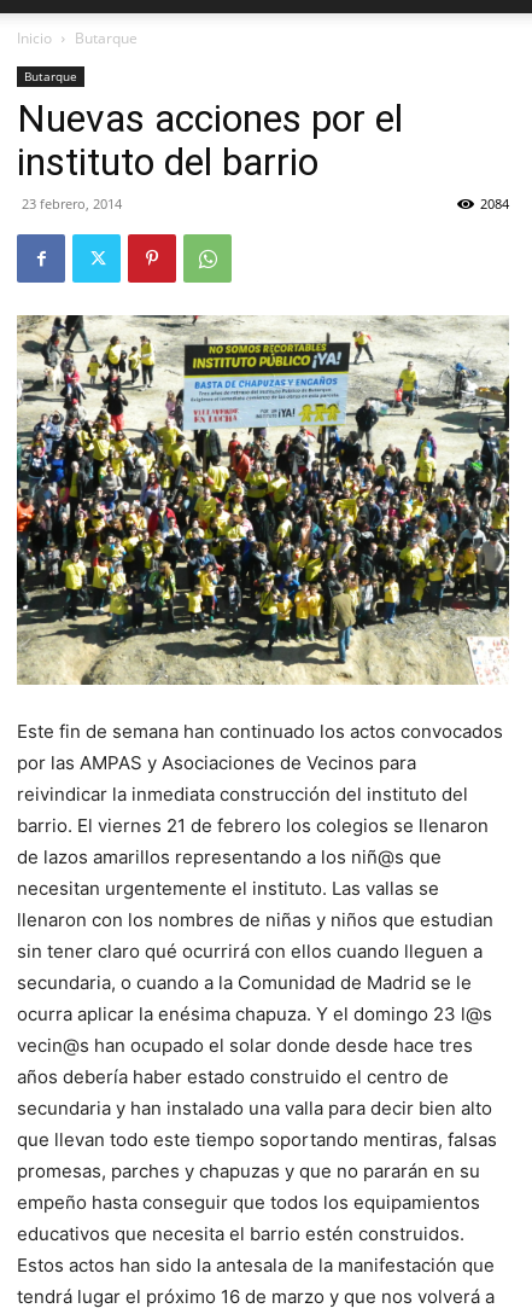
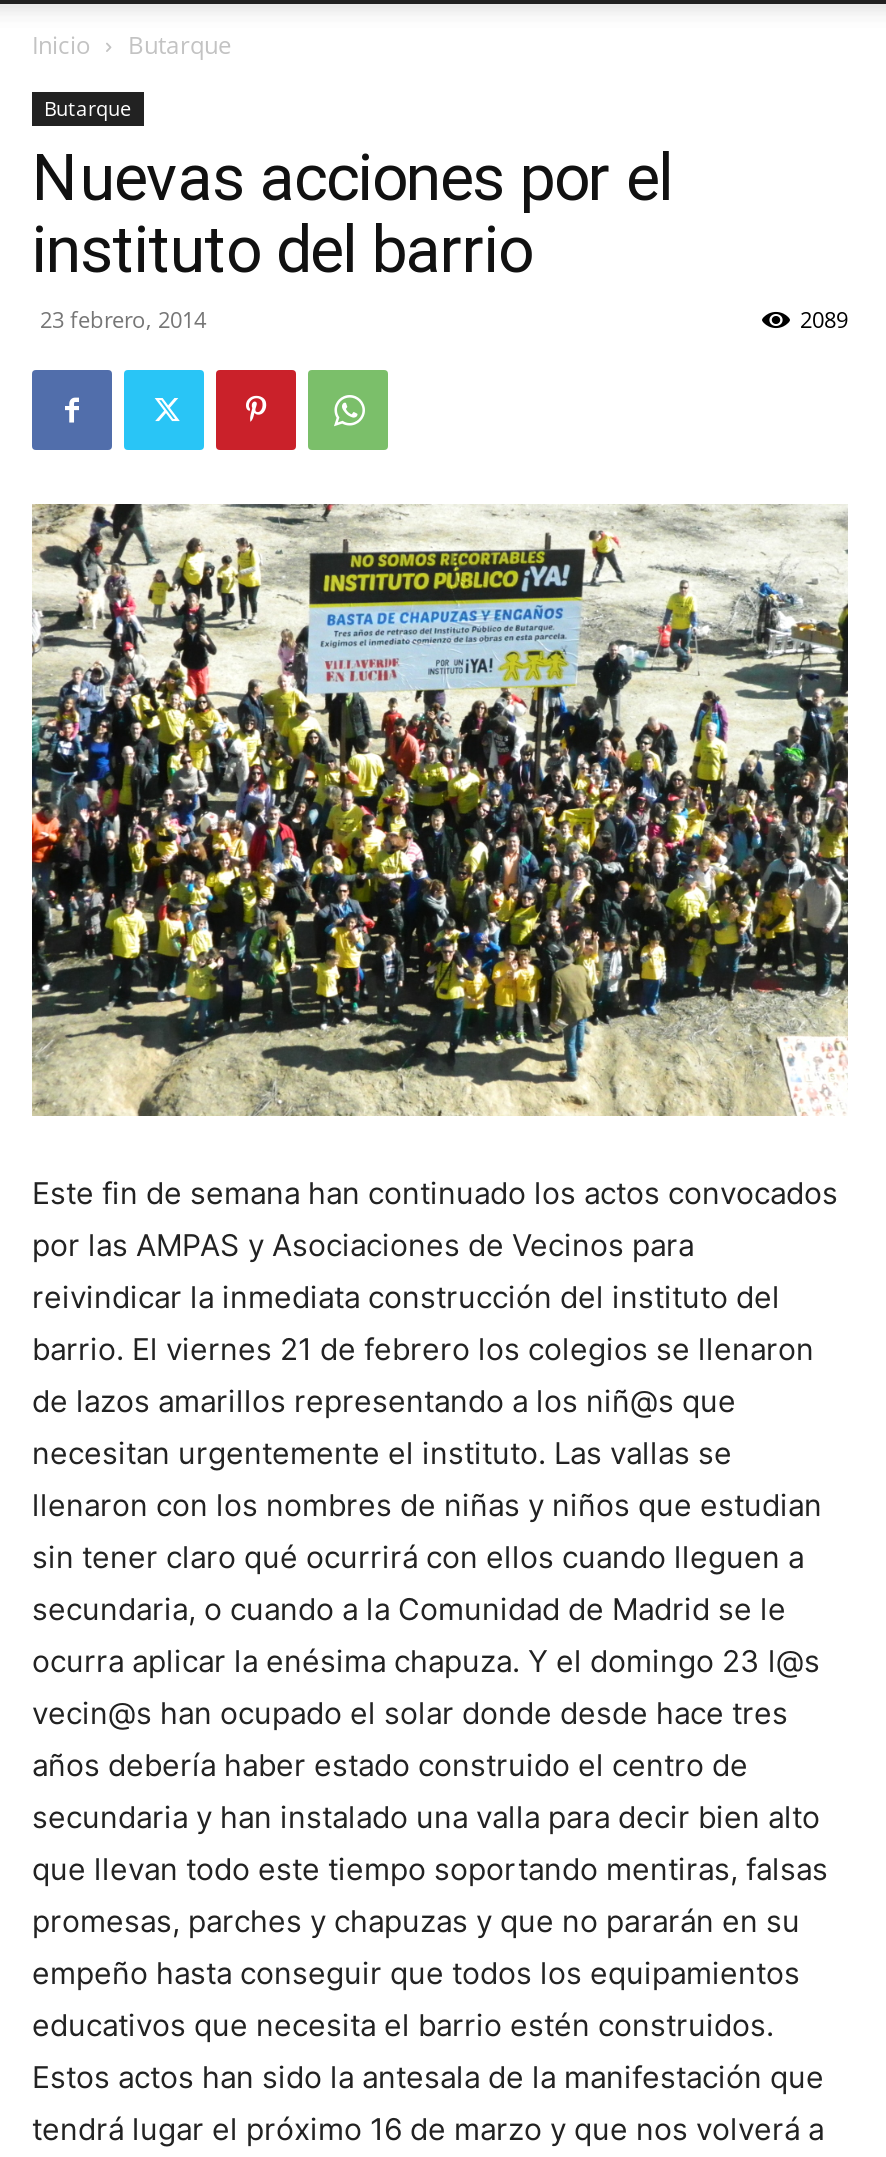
[480,194,509,213] 2084 -> [800,304,848,334] 2089

